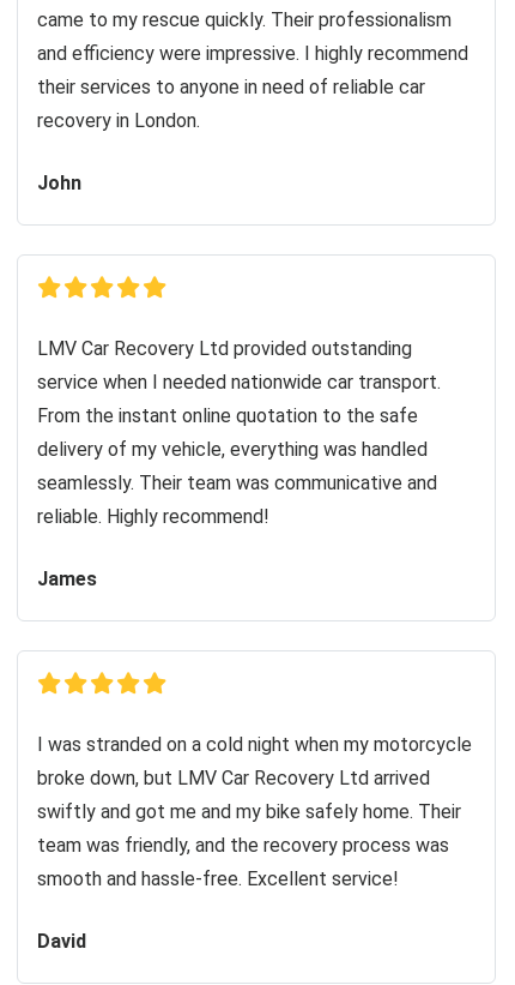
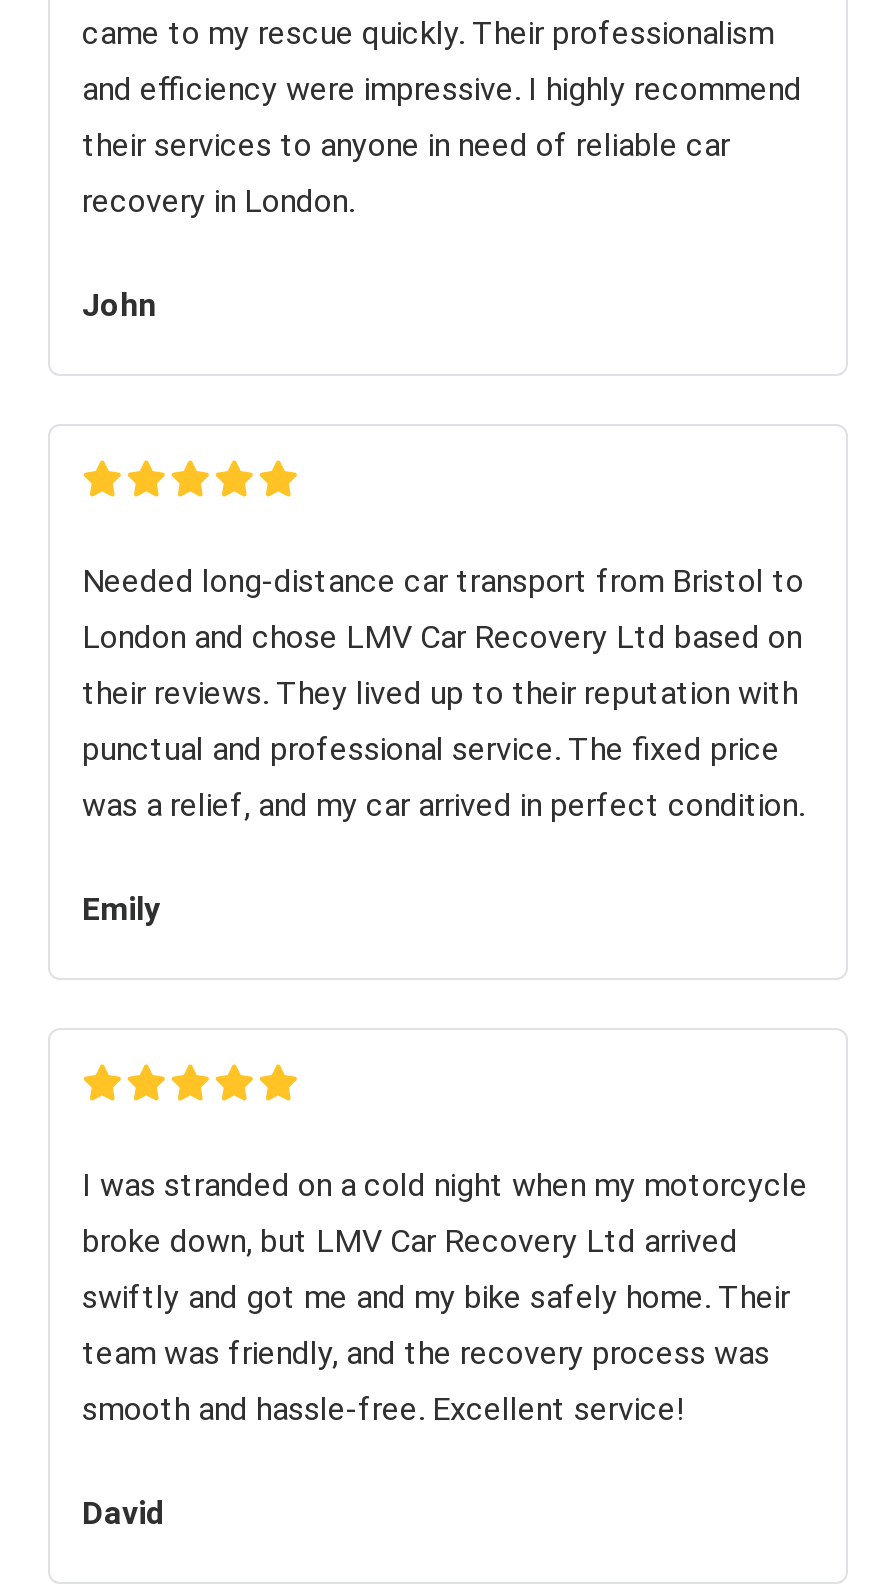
[37,337,441,590] LMV Car Recovery Ltd provided outstanding | service when I needed nationwide car transport. | From the instant online quotation to the safe | delivery of my vehicle, everything was handled | seamlessly. Their team was communicative and | reliable. Highly recommend! | James -> [82,561,804,927] Needed long-distance car transport from Bristol to | London and chose LMV Car Recovery Ltd based on | their reviews. They lived up to their reputation with | punctual and professional service. The fixed price | was a relief, and my car arrived in perfect condition. | Emily

